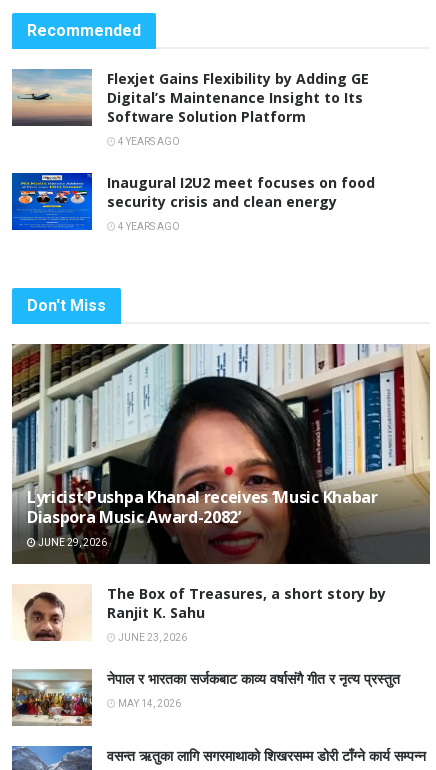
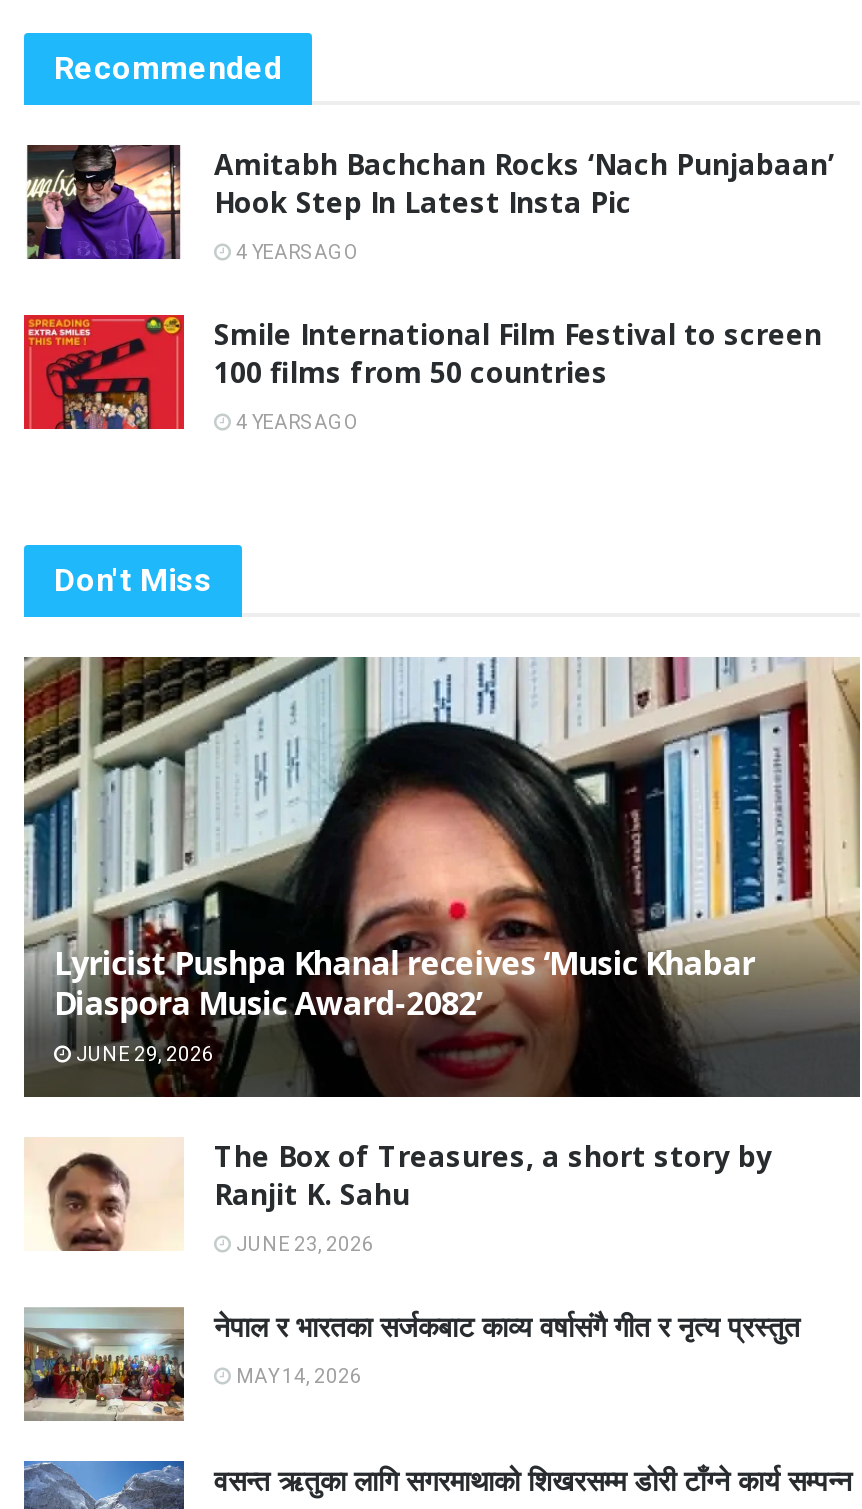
[12,69,369,127] [image] | Flexjet Gains Flexibility by Adding GE | Digital’s Maintenance Insight to Its | Software Solution Platform -> [26,144,834,261] [image] | Amitabh Bachchan Rocks ‘Nach Punjabaan’ | Hook Step In Latest Insta Pic
[11,172,375,231] [image] | Inaugural I2U2 meet focuses on food | security crisis and clean energy -> [22,313,822,431] [image] | Smile International Film Festival to screen | 100 films from 50 countries

